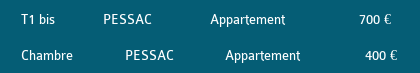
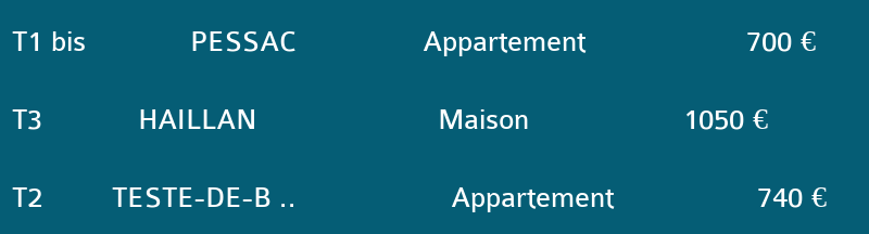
[21,48,174,63] Chambre | PESSAC -> [12,103,768,213] T3 | HAILLAN | Maison | 1050 € | T2 | TESTE-DE-B ..
[365,48,397,63] 400 € -> [757,181,827,213] 740 €

